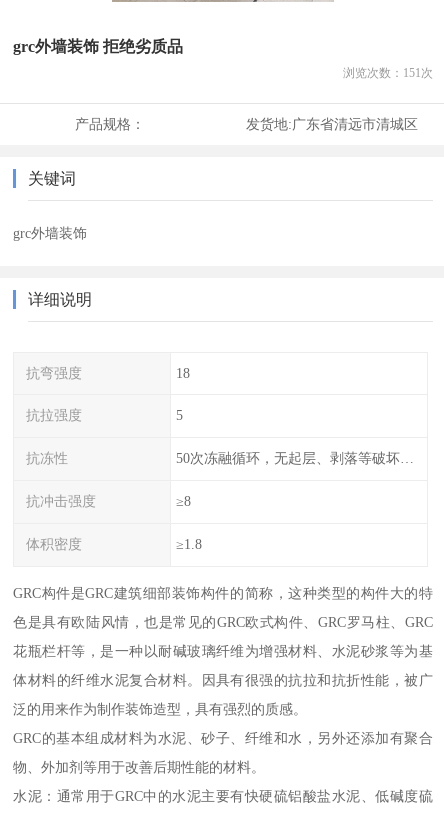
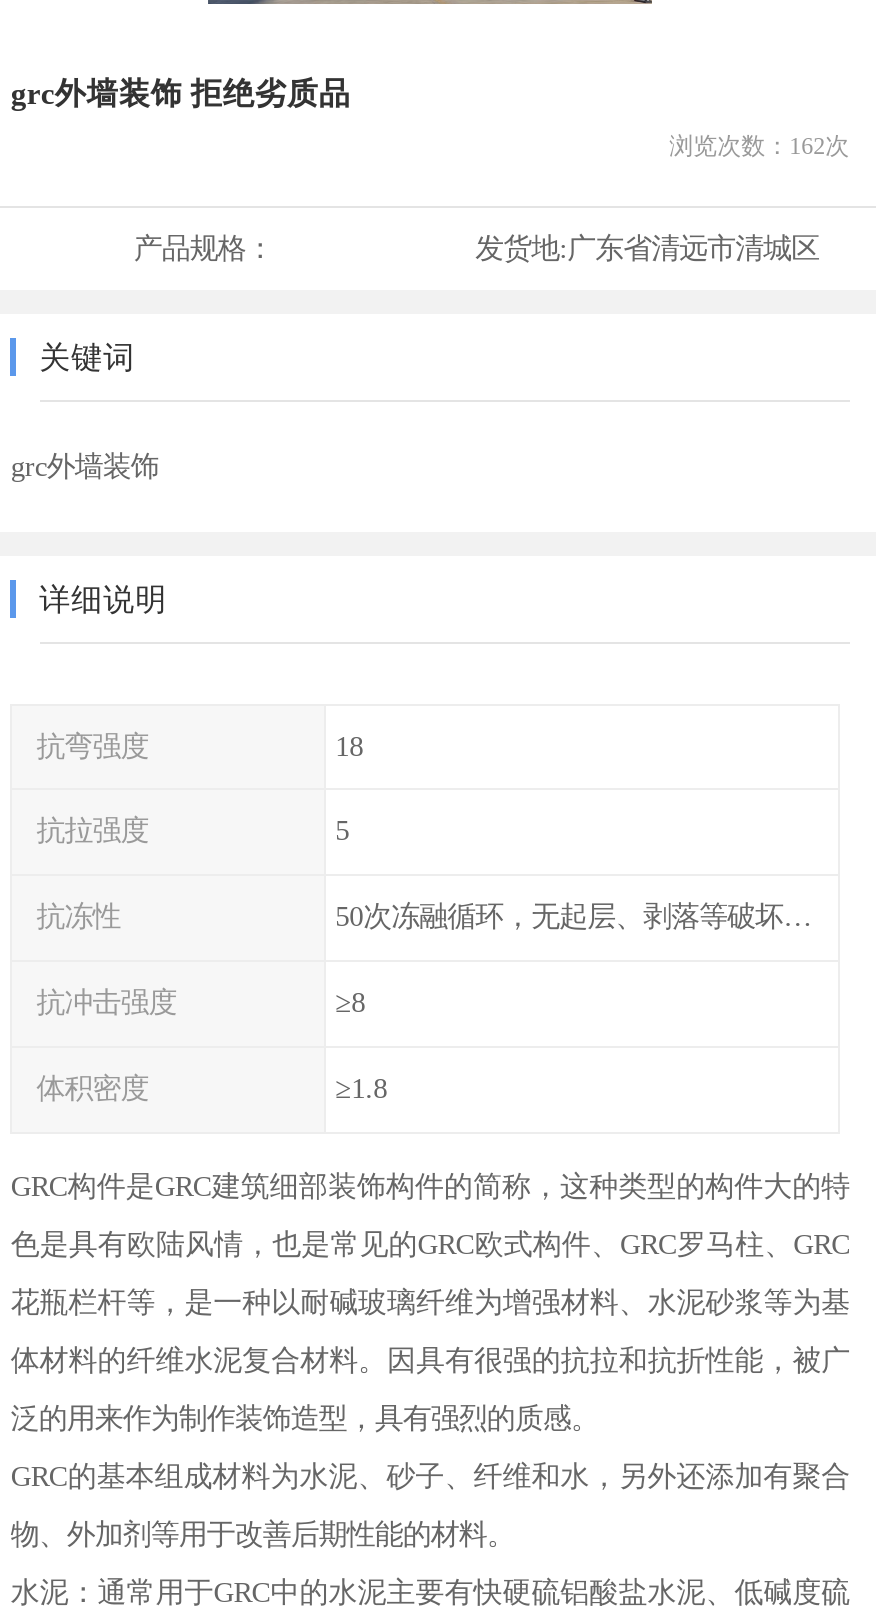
[343,66,433,80] 浏览次数：151次 -> [669,131,849,159] 浏览次数：162次

